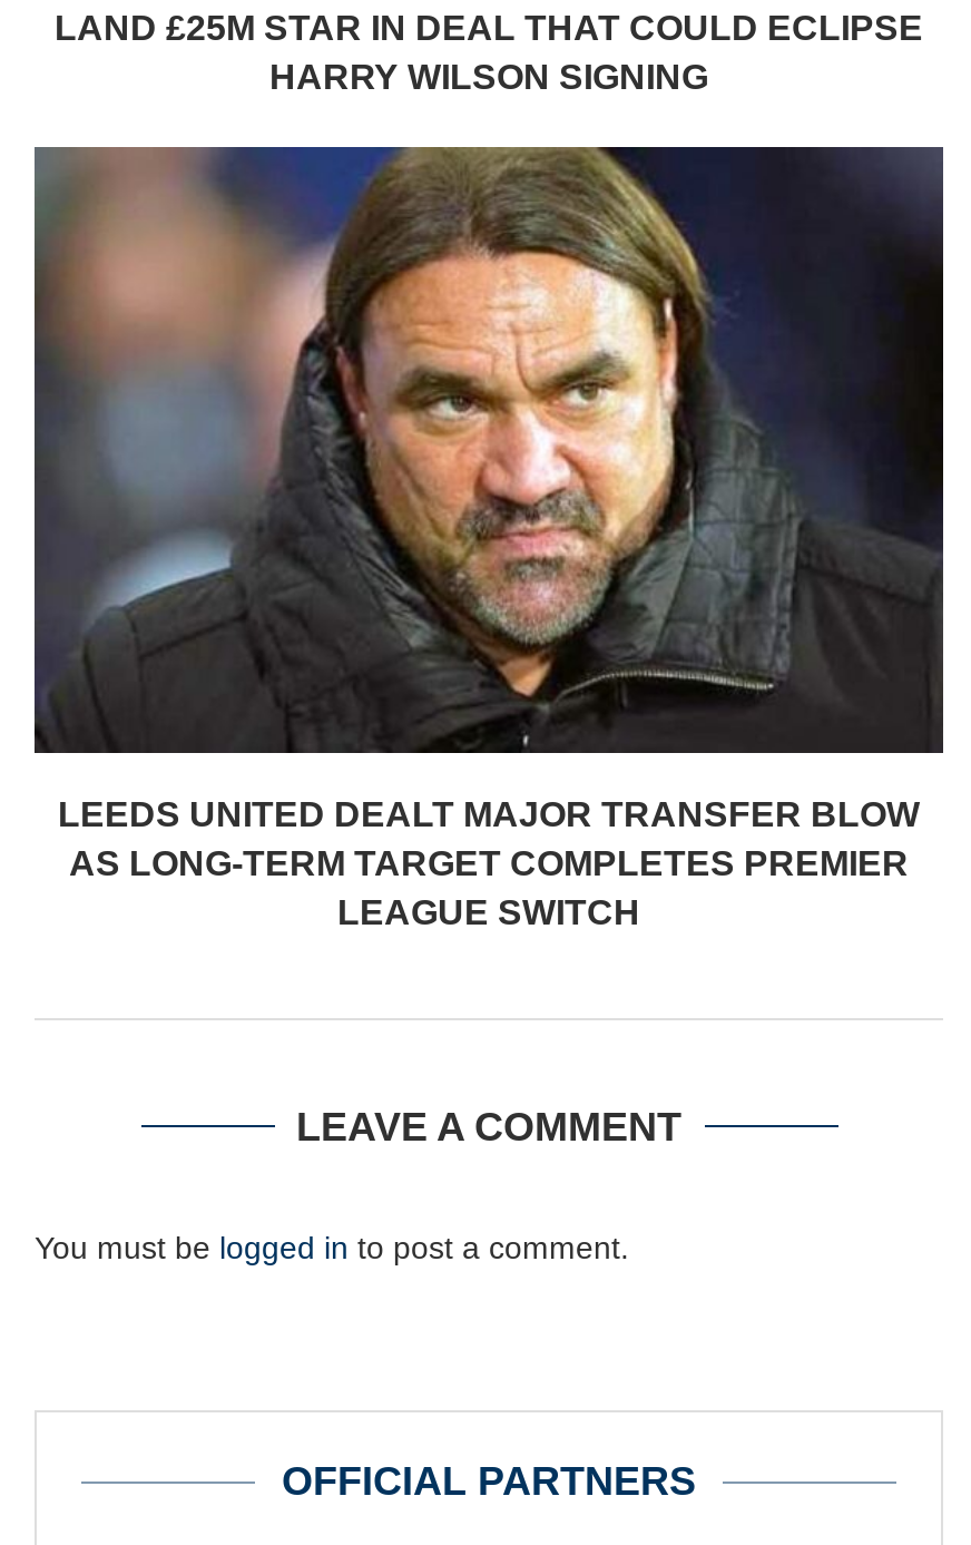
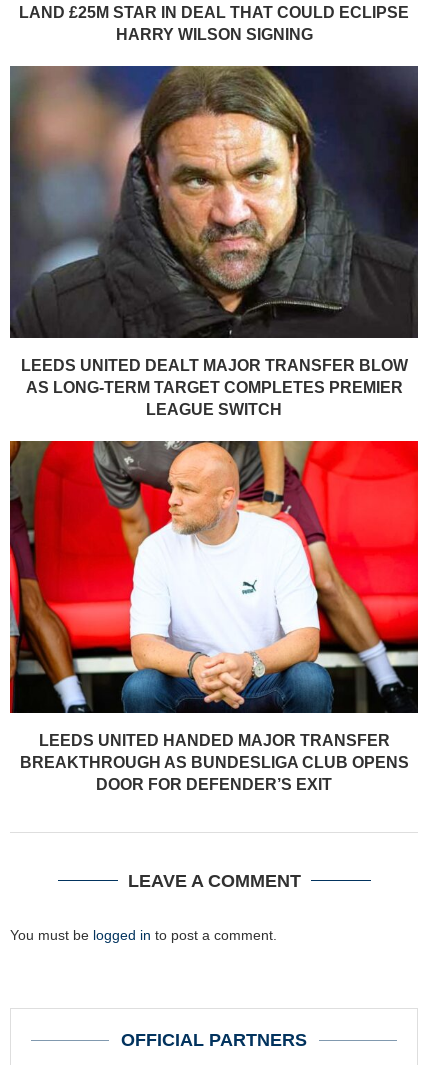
none -> [9,440,419,793] [image] | LEEDS UNITED HANDED MAJOR TRANSFER | BREAKTHROUGH AS BUNDESLIGA CLUB OPENS | DOOR FOR DEFENDER’S EXIT

